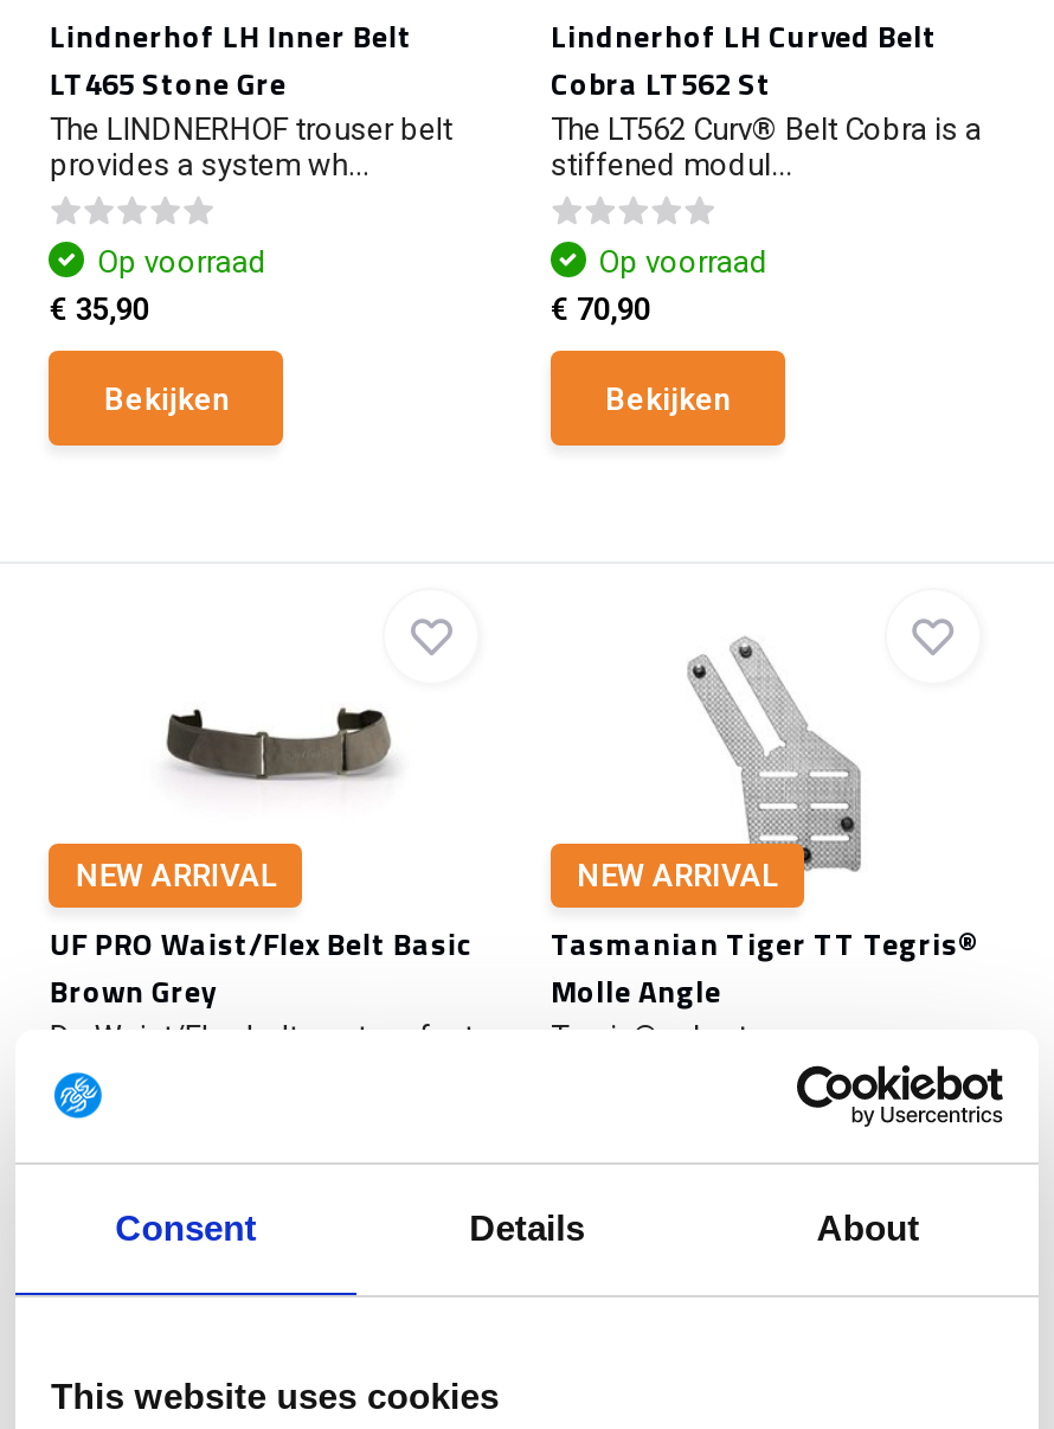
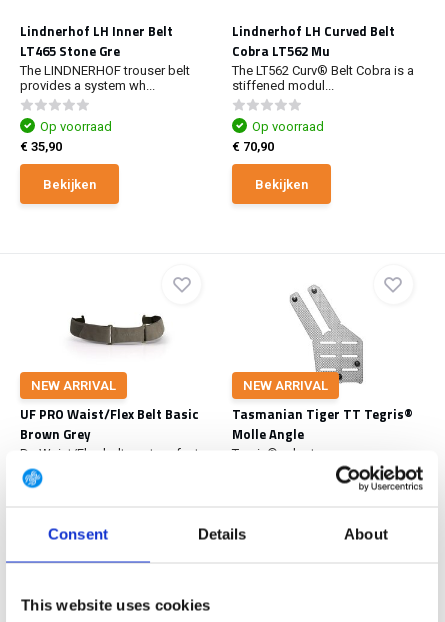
[551,59,771,107] Cobra LT562 St -> [232,41,330,61] Cobra LT562 Mu

